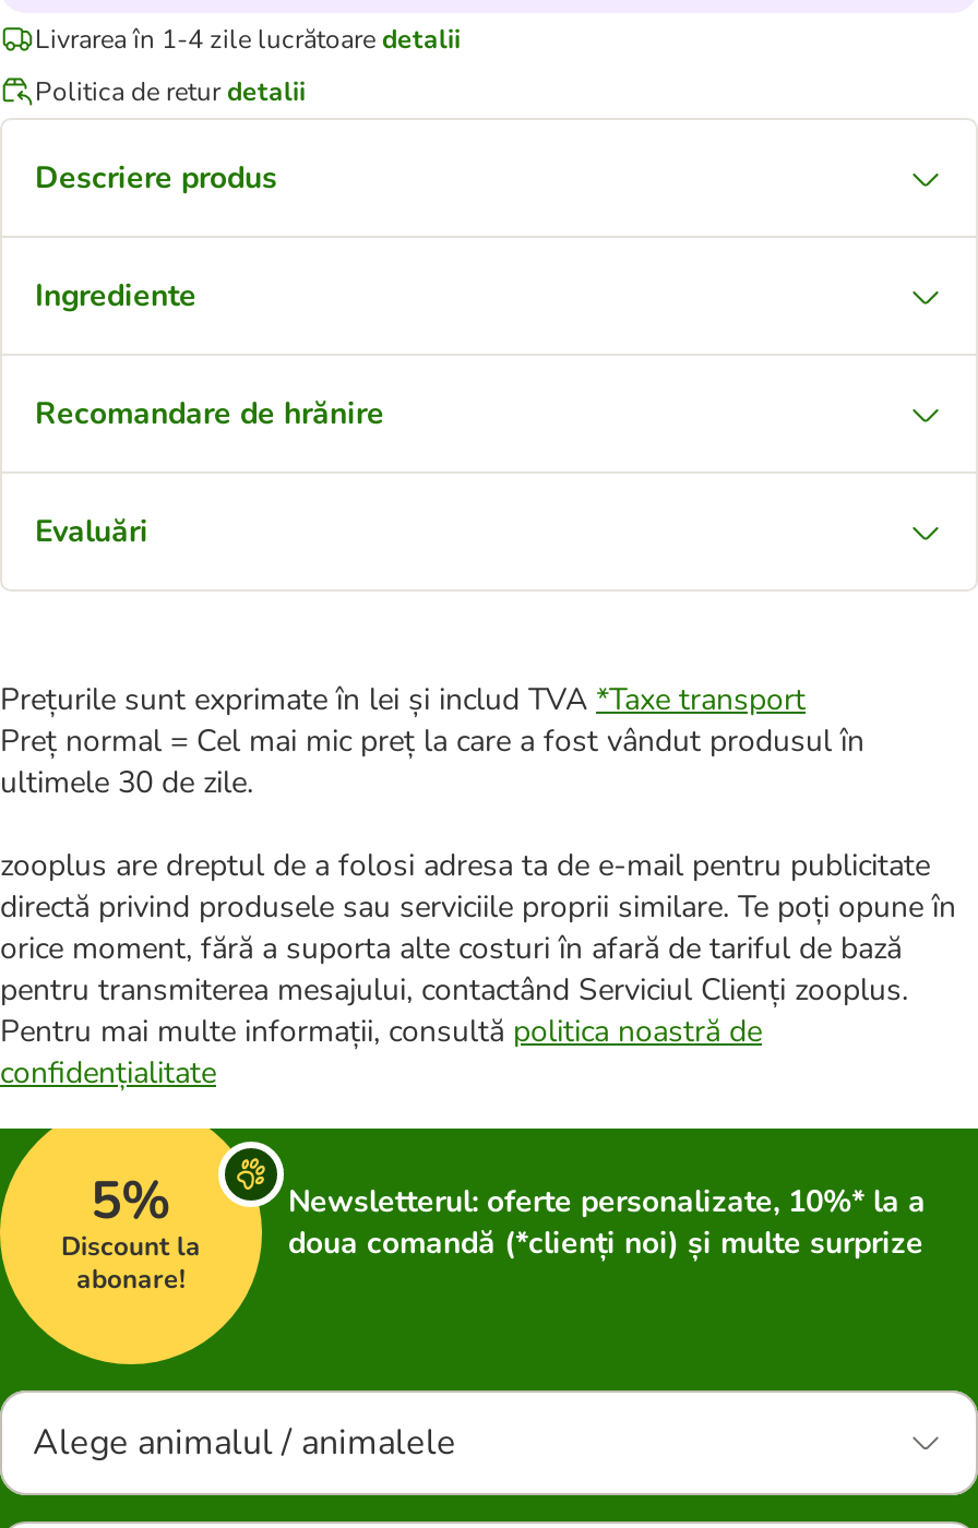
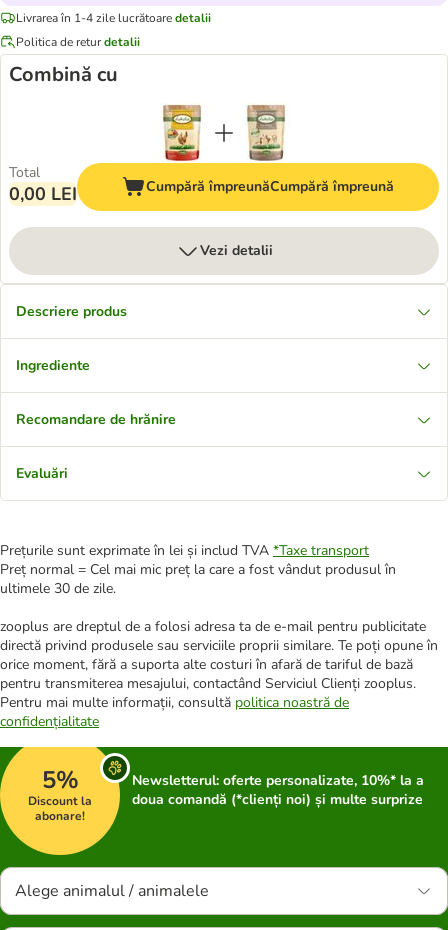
none -> [9,61,118,88] Combină cu
none -> [9,104,440,260] [image] | Total | 0,00 LEI | Cumpără împreunăCumpără împreună | Vezi detalii

